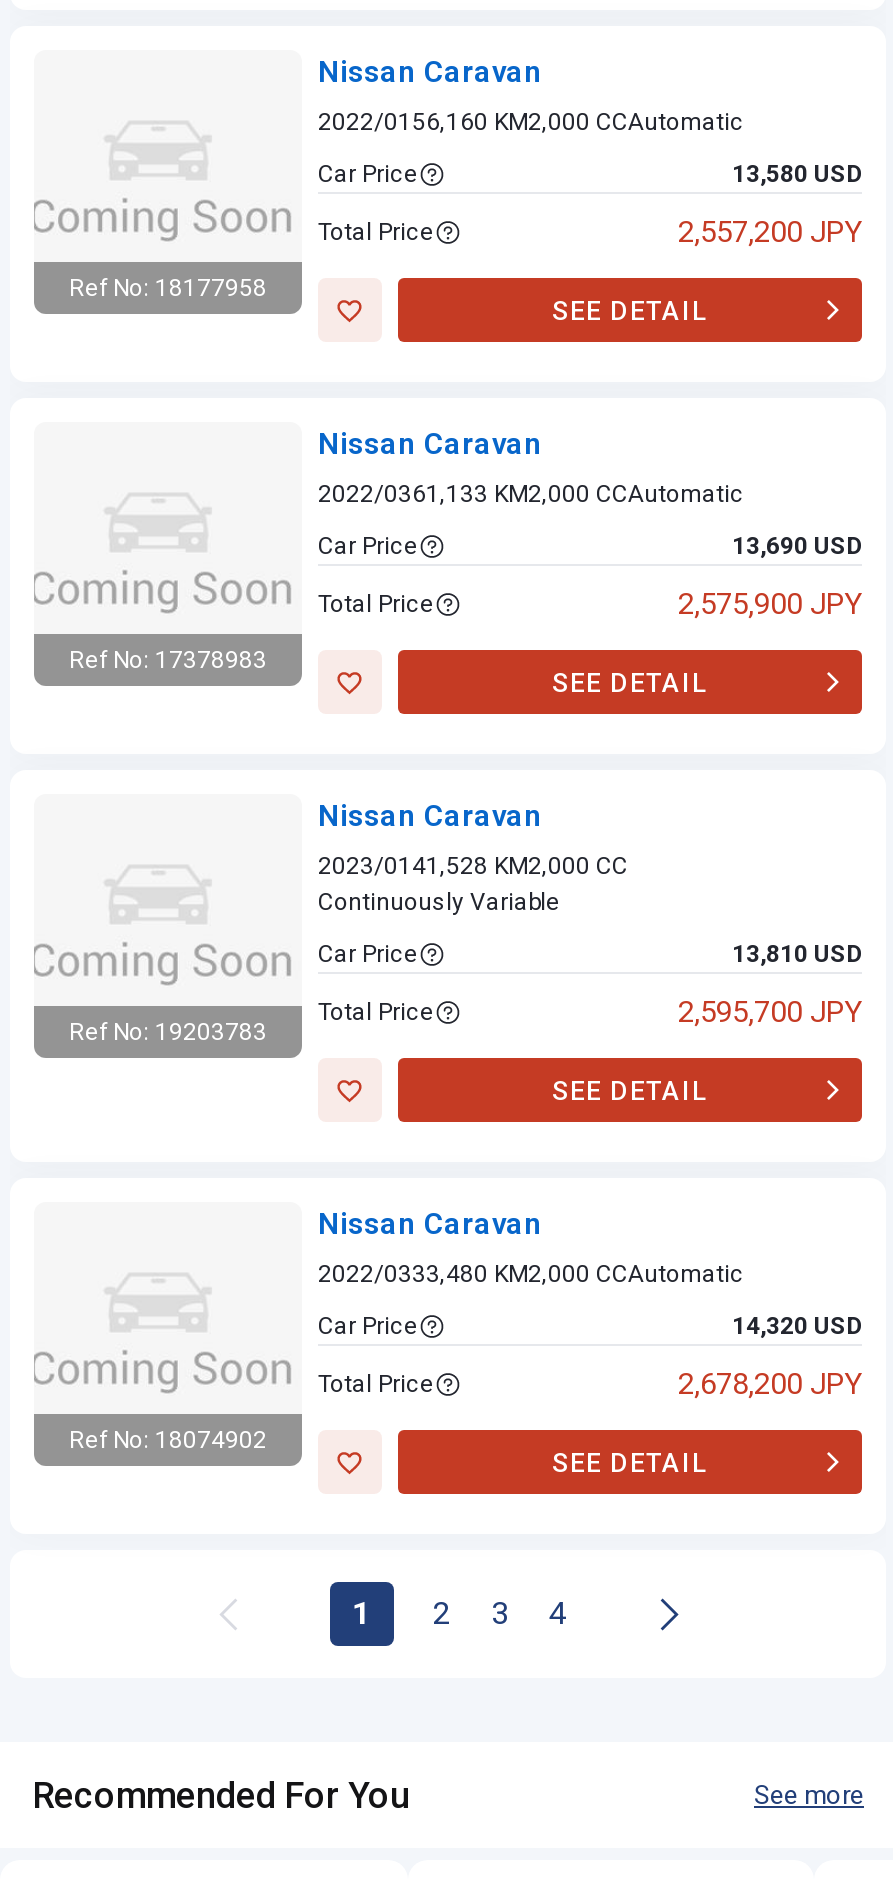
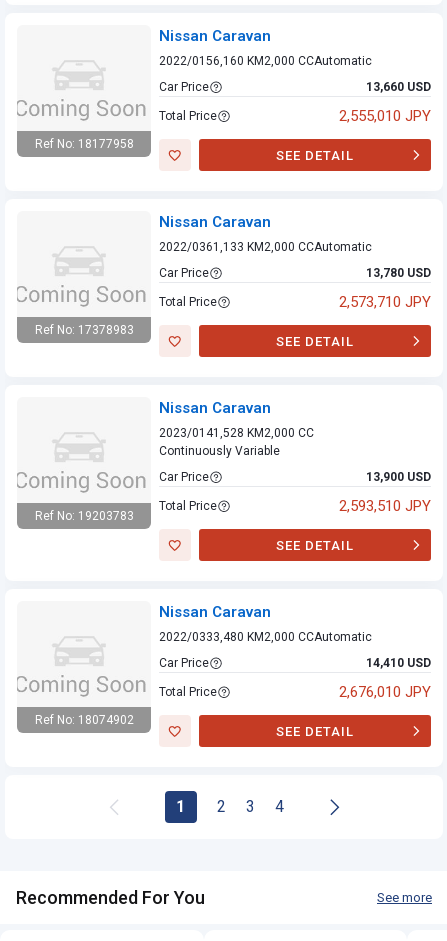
[732,160,862,188] 13,580 USD -> [366,80,431,94] 13,660 USD
[678,214,862,250] 2,557,200 JPY -> [339,107,431,125] 2,555,010 JPY
[732,532,862,560] 13,690 USD -> [366,266,431,280] 13,780 USD
[678,586,862,622] 2,575,900 JPY -> [339,293,431,311] 2,573,710 JPY
[732,940,862,968] 13,810 USD -> [366,470,431,484] 13,900 USD
[678,994,862,1030] 2,595,700 JPY -> [339,497,431,515] 2,593,510 JPY
[732,1312,862,1340] 14,320 USD -> [366,656,431,670] 14,410 USD
[678,1366,862,1402] 2,678,200 JPY -> [339,683,431,701] 2,676,010 JPY

